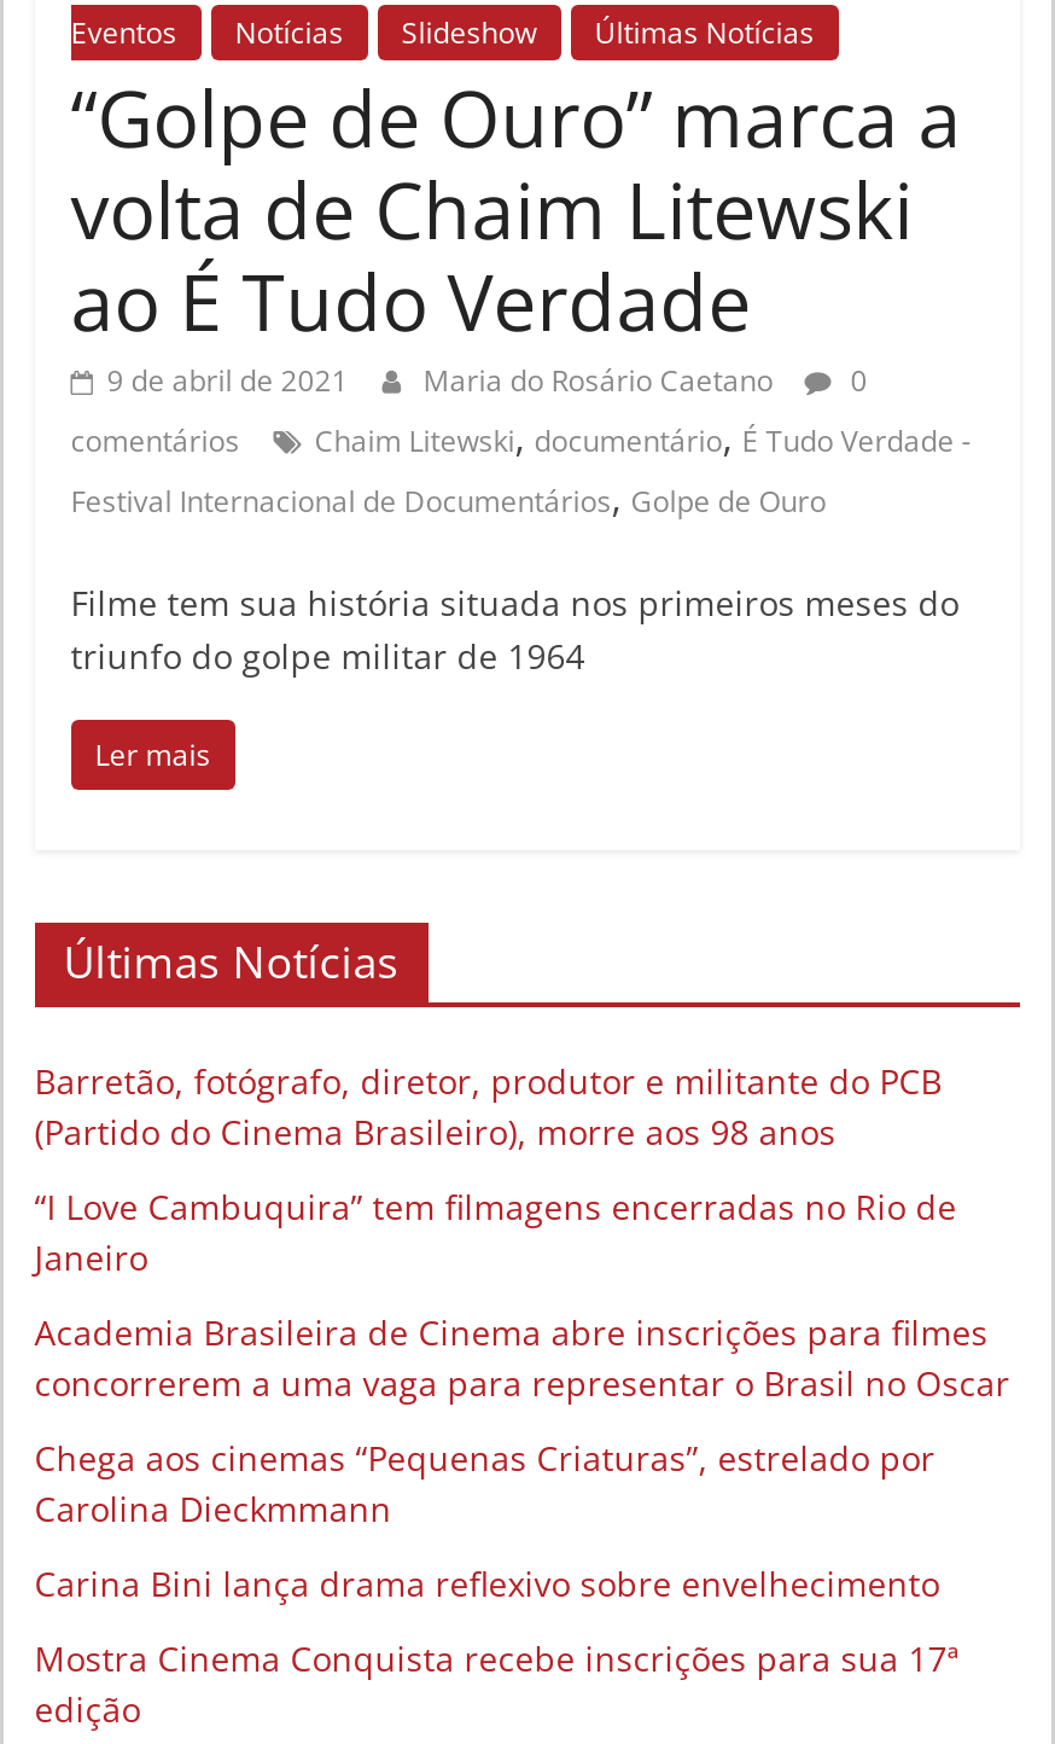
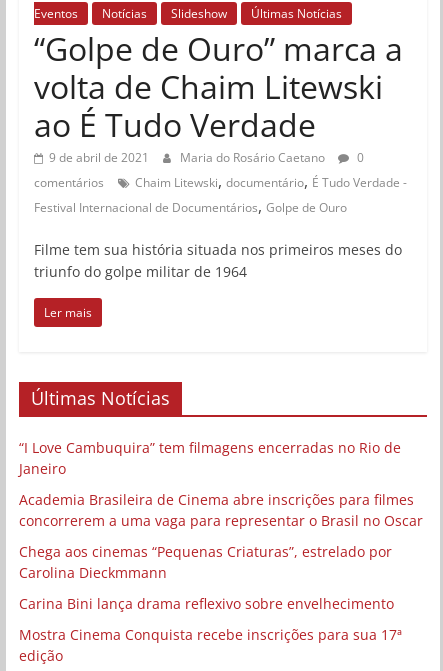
[35,1057,942,1154] Barretão, fotógrafo, diretor, produtor e militante do PCB | (Partido do Cinema Brasileiro), morre aos 98 anos -> none

